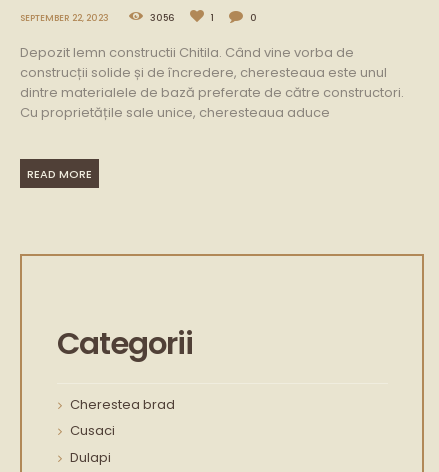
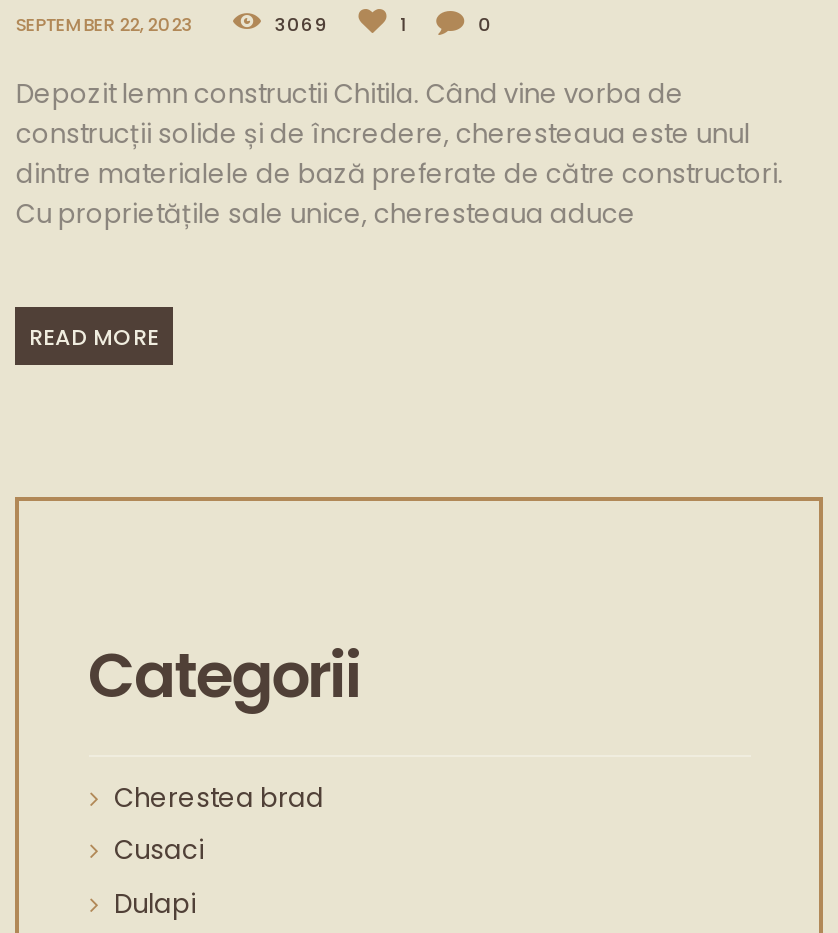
[150,11,175,24] 3056 -> [275,12,329,38] 3069

